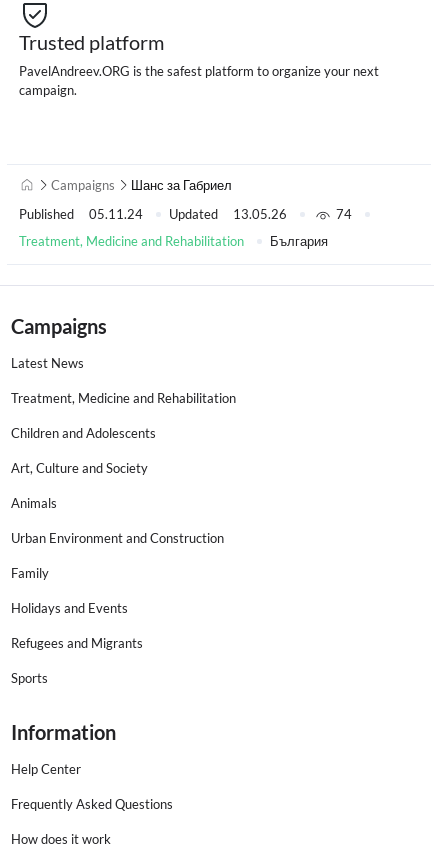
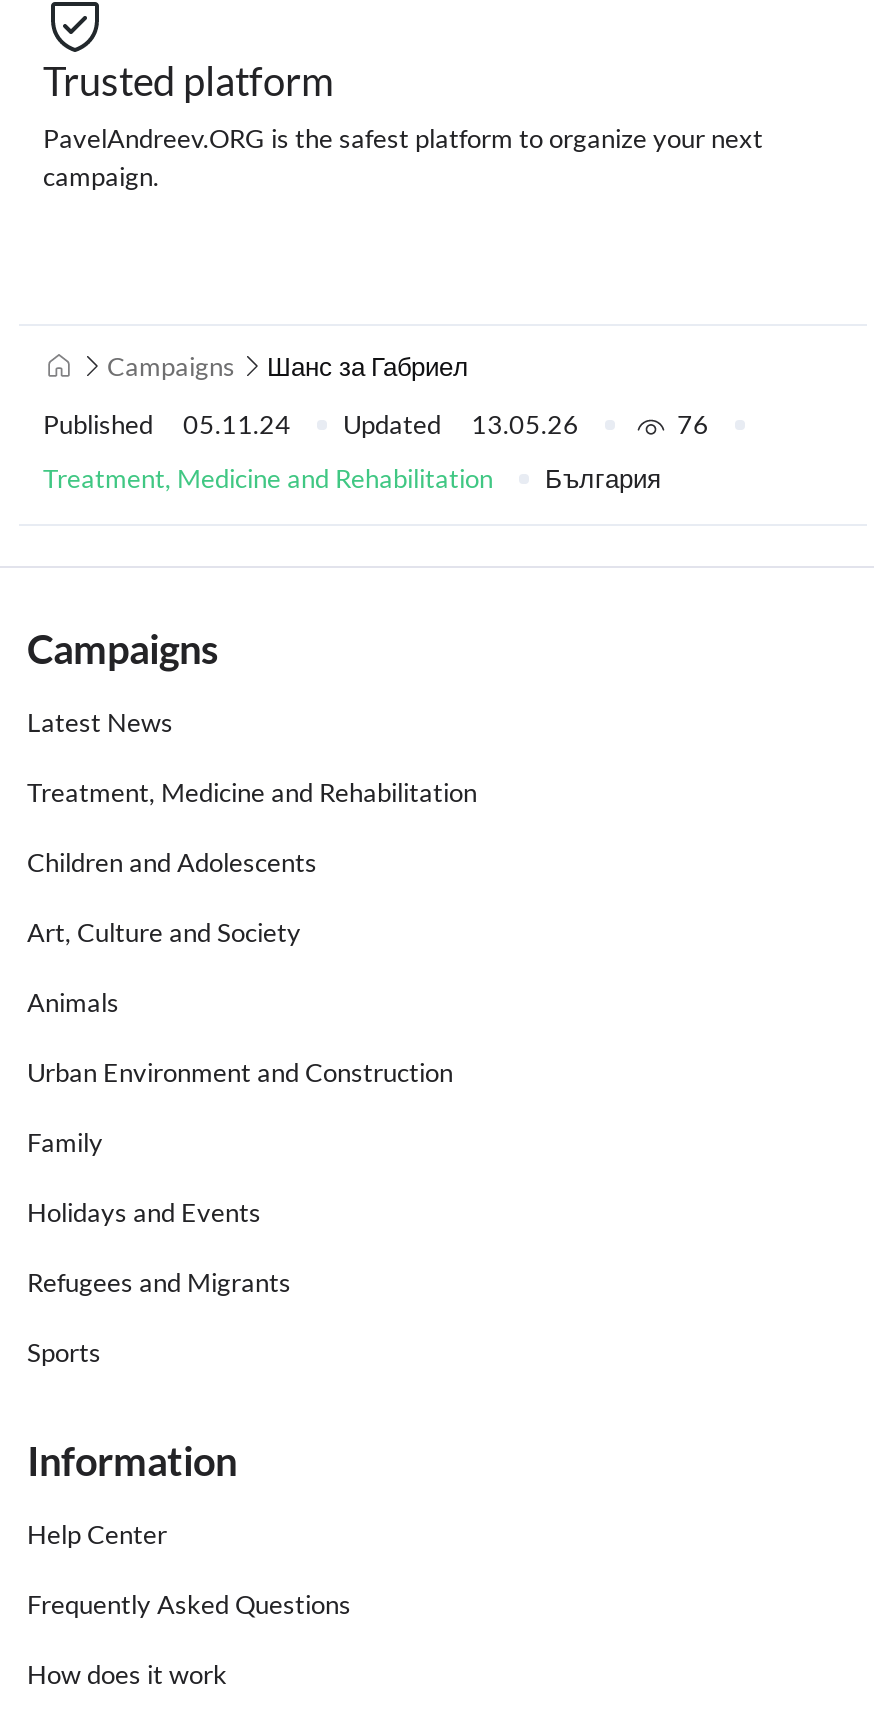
[336,206,352,222] 74 -> [677,408,709,440] 76

